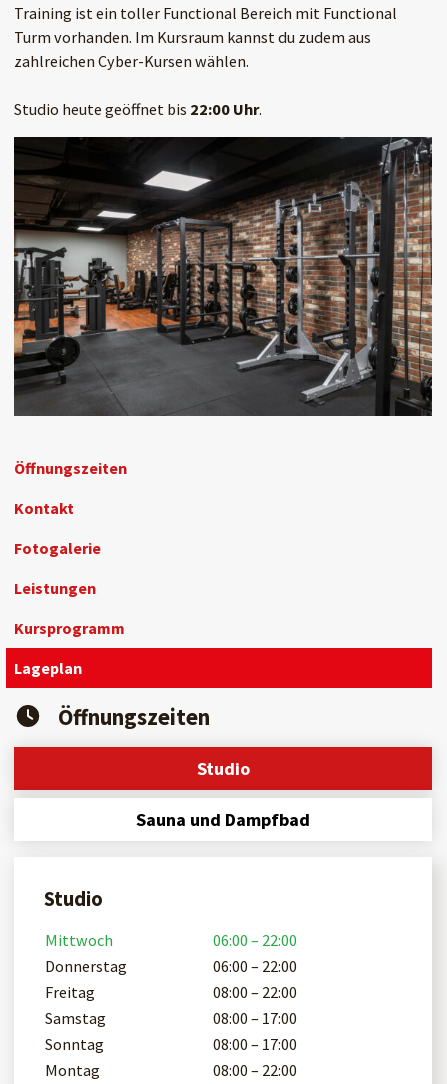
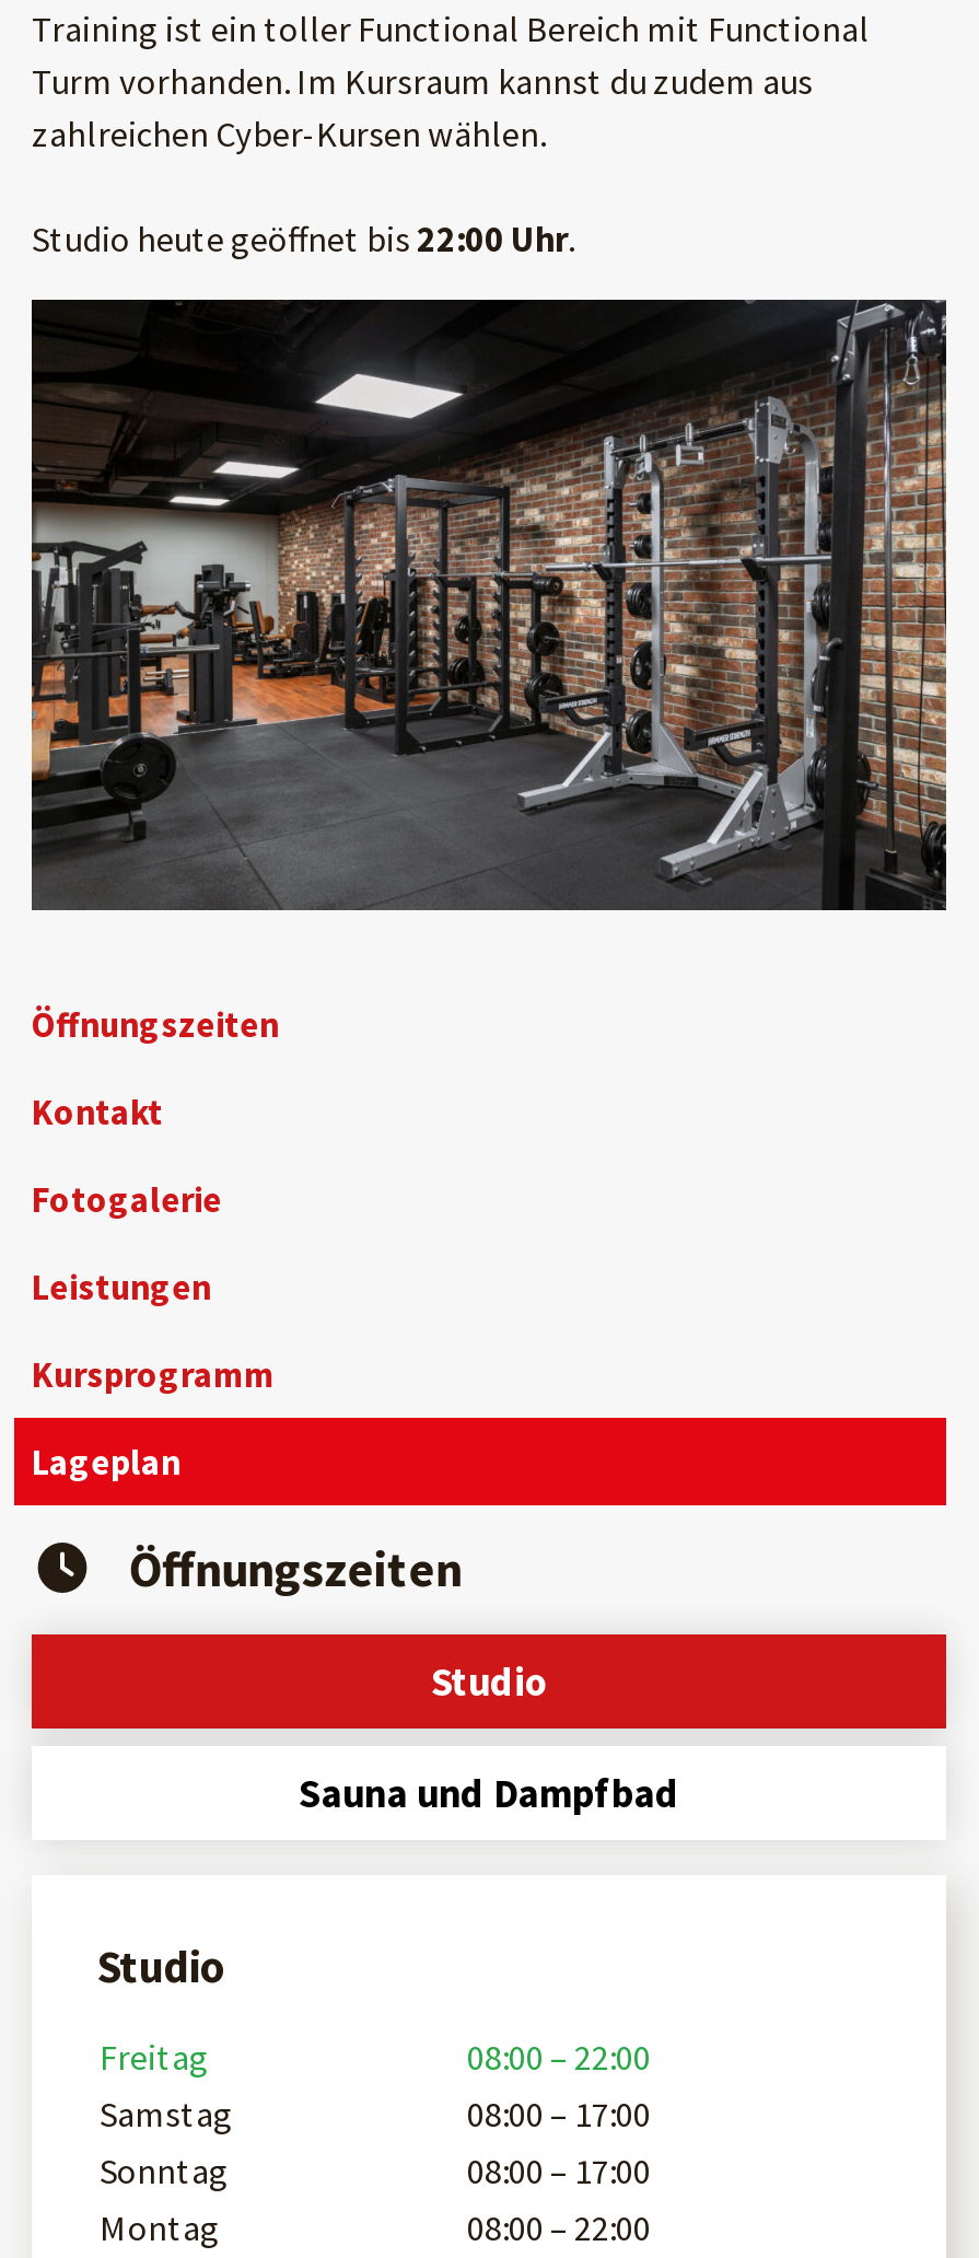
[45,929,297,975] Mittwoch | 06:00 – 22:00 | Donnerstag | 06:00 – 22:00 -> none

